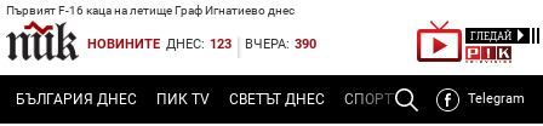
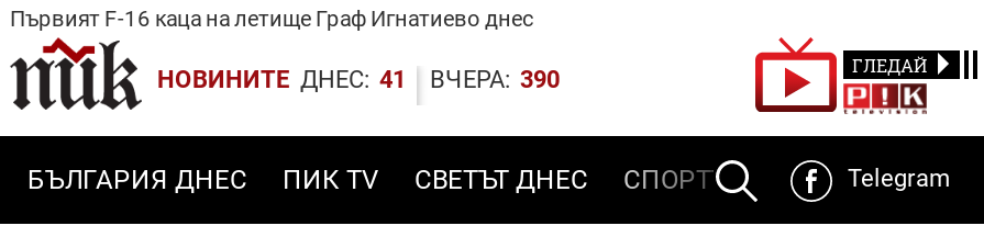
[87,36,232,52] НОВИНИТЕ ДНЕС: 123 -> [157,66,406,94] НОВИНИТЕ ДНЕС: 41

